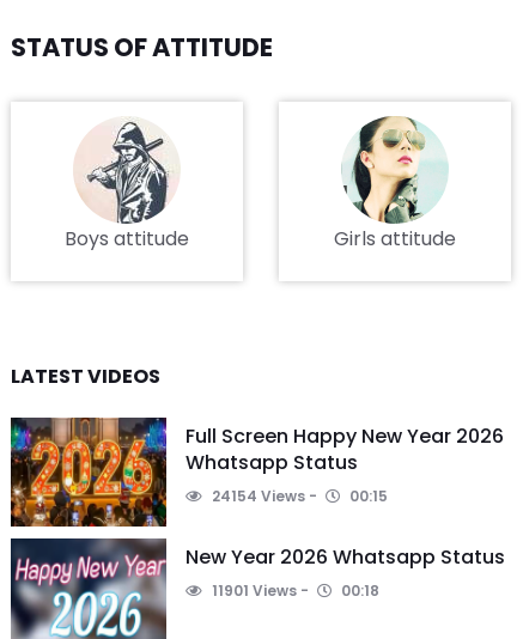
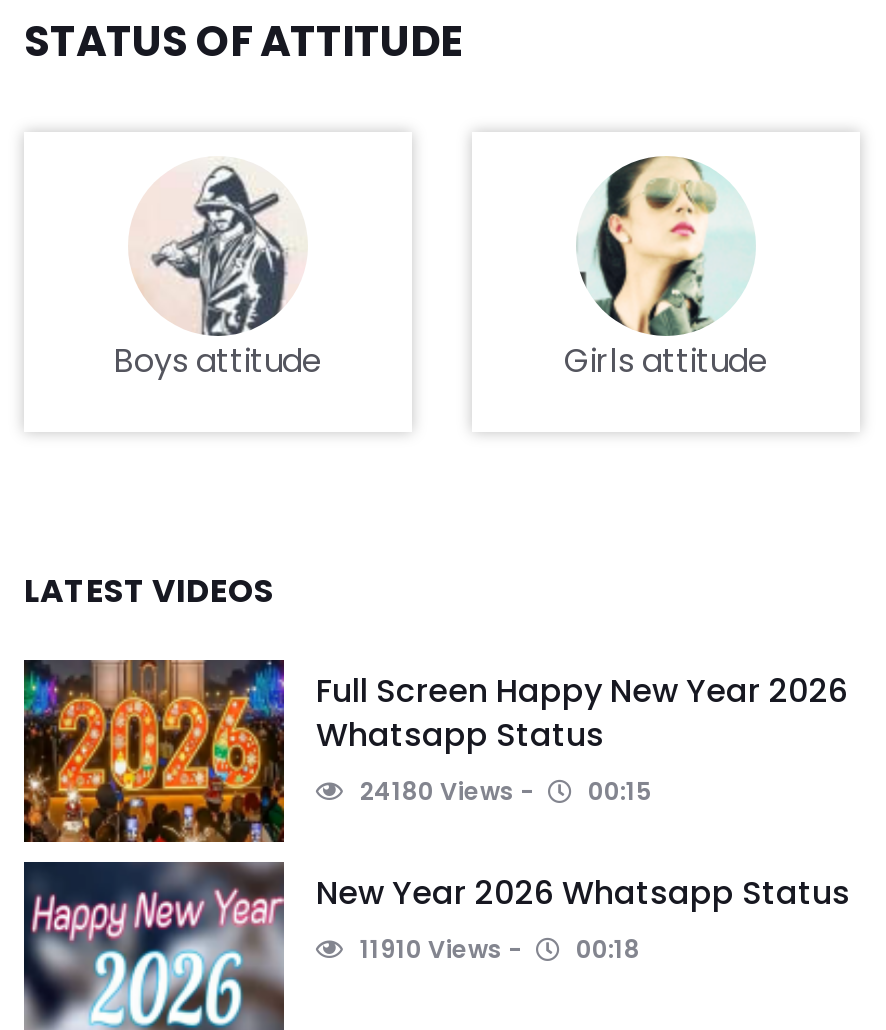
[208,486,388,506] 24154 Views 00:15 -> [354,774,652,808] 24180 Views 00:15
[208,580,379,601] 11901 Views 00:18 -> [354,932,640,966] 11910 Views 00:18

